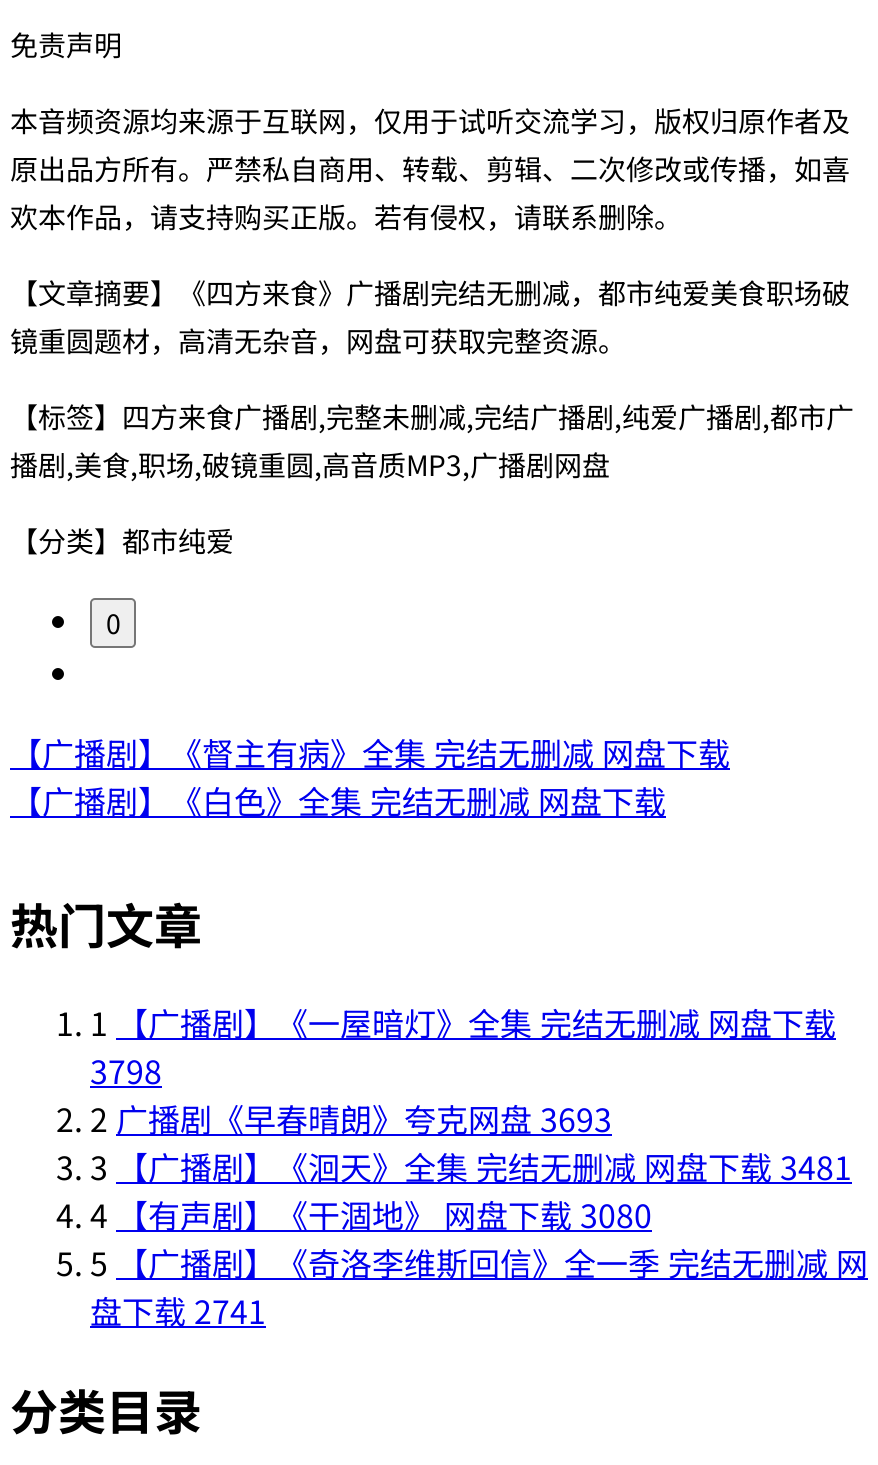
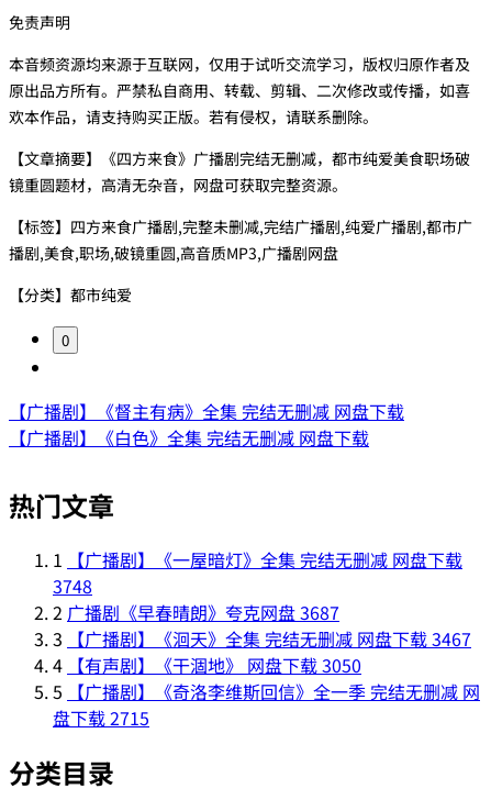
[90,1045,162,1093] 3798 -> [53,572,92,599] 3748
[90,1093,612,1141] 2 广播剧《早春晴朗》夸克网盘 3693 -> [53,599,339,625] 2 广播剧《早春晴朗》夸克网盘 3687
[90,1141,852,1189] 3 【广播剧】《洄天》全集 完结无删减 网盘下载 3481 -> [53,625,471,651] 3 【广播剧】《洄天》全集 完结无删减 网盘下载 3467
[90,1189,652,1237] 4 【有声剧】《干涸地》 网盘下载 3080 -> [53,651,361,678] 4 【有声剧】《干涸地》 网盘下载 3050
[90,1285,266,1333] 盘下载 2741 -> [53,704,149,730] 盘下载 2715

